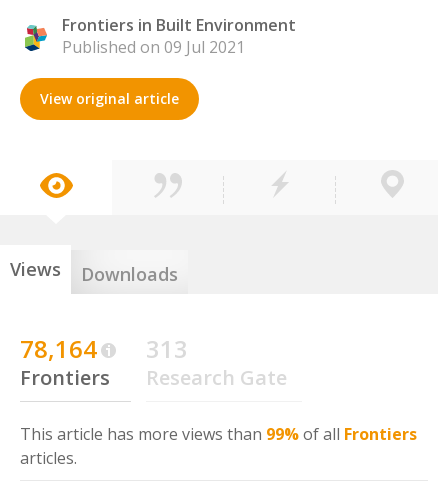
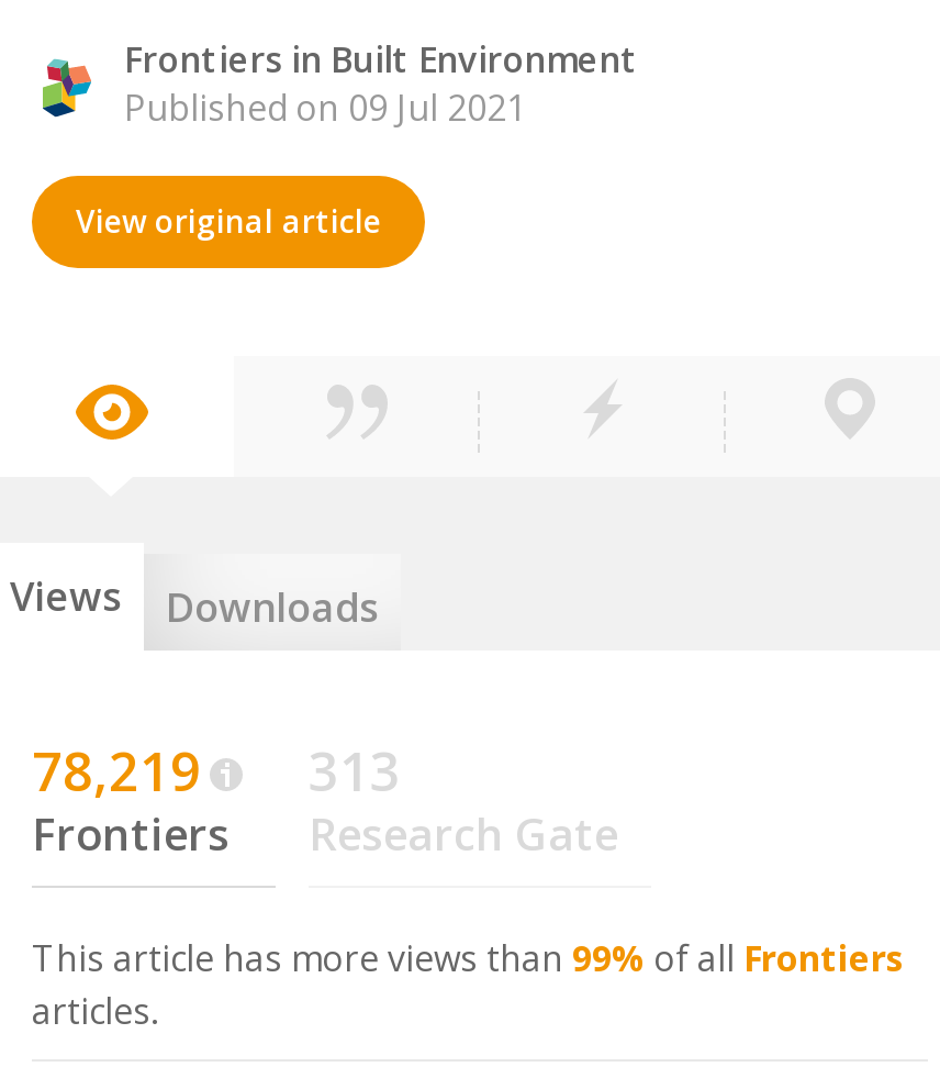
[20,332,97,365] 78,164 -> [32,734,201,807] 78,219

